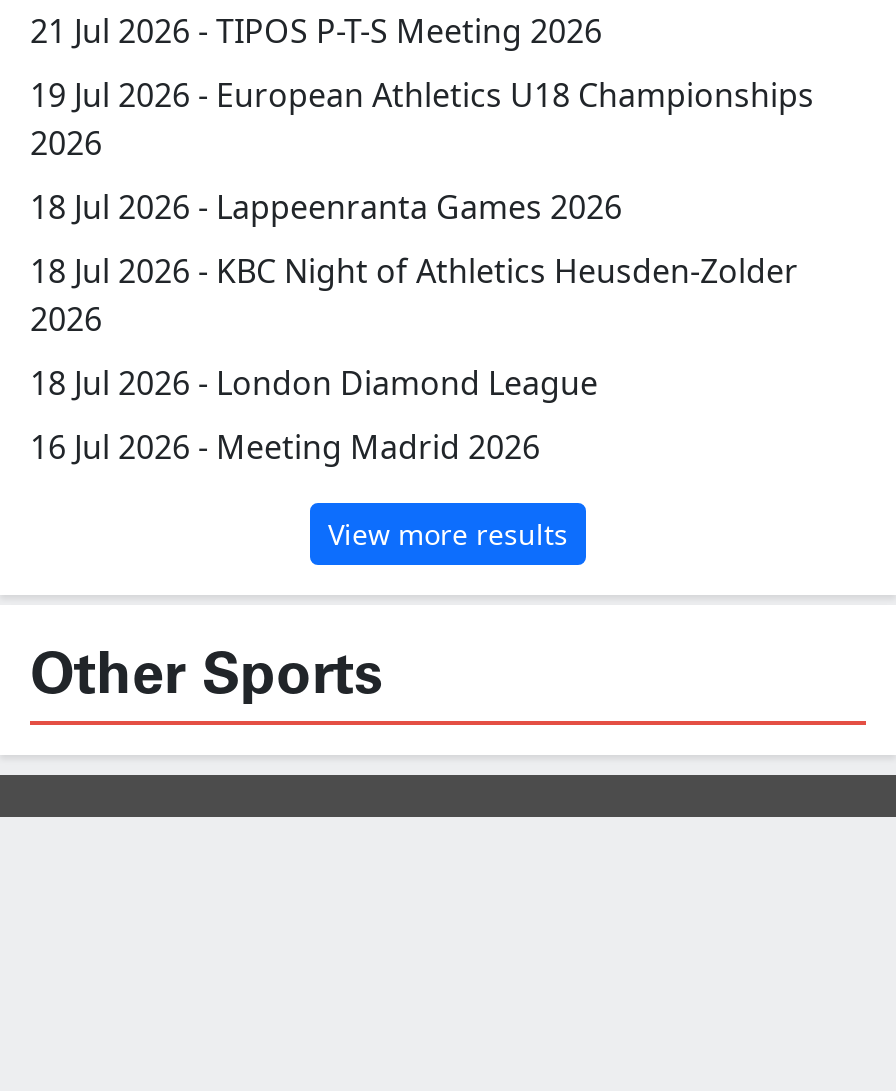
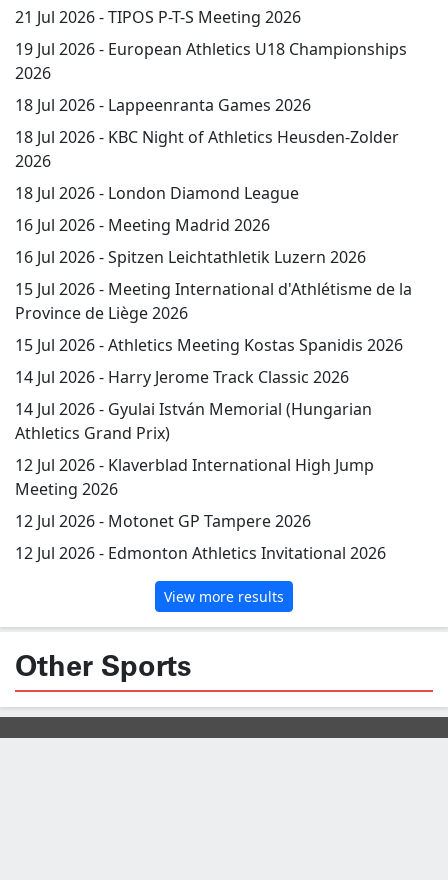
none -> [15,246,412,564] 16 Jul 2026 - Spitzen Leichtathletik Luzern 2026 | 15 Jul 2026 - Meeting International d'Athlétisme de la | Province de Liège 2026 | 15 Jul 2026 - Athletics Meeting Kostas Spanidis 2026 | 14 Jul 2026 - Harry Jerome Track Classic 2026 | 14 Jul 2026 - Gyulai István Memorial (Hungarian | Athletics Grand Prix) | 12 Jul 2026 - Klaverblad International High Jump | Meeting 2026 | 12 Jul 2026 - Motonet GP Tampere 2026 | 12 Jul 2026 - Edmonton Athletics Invitational 2026

